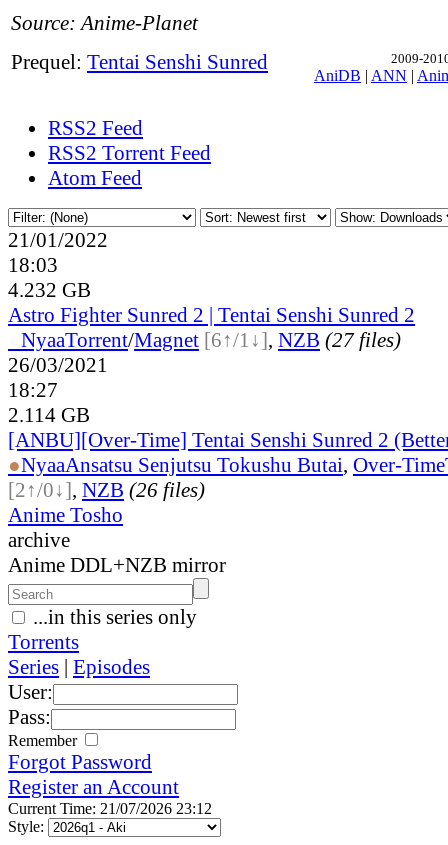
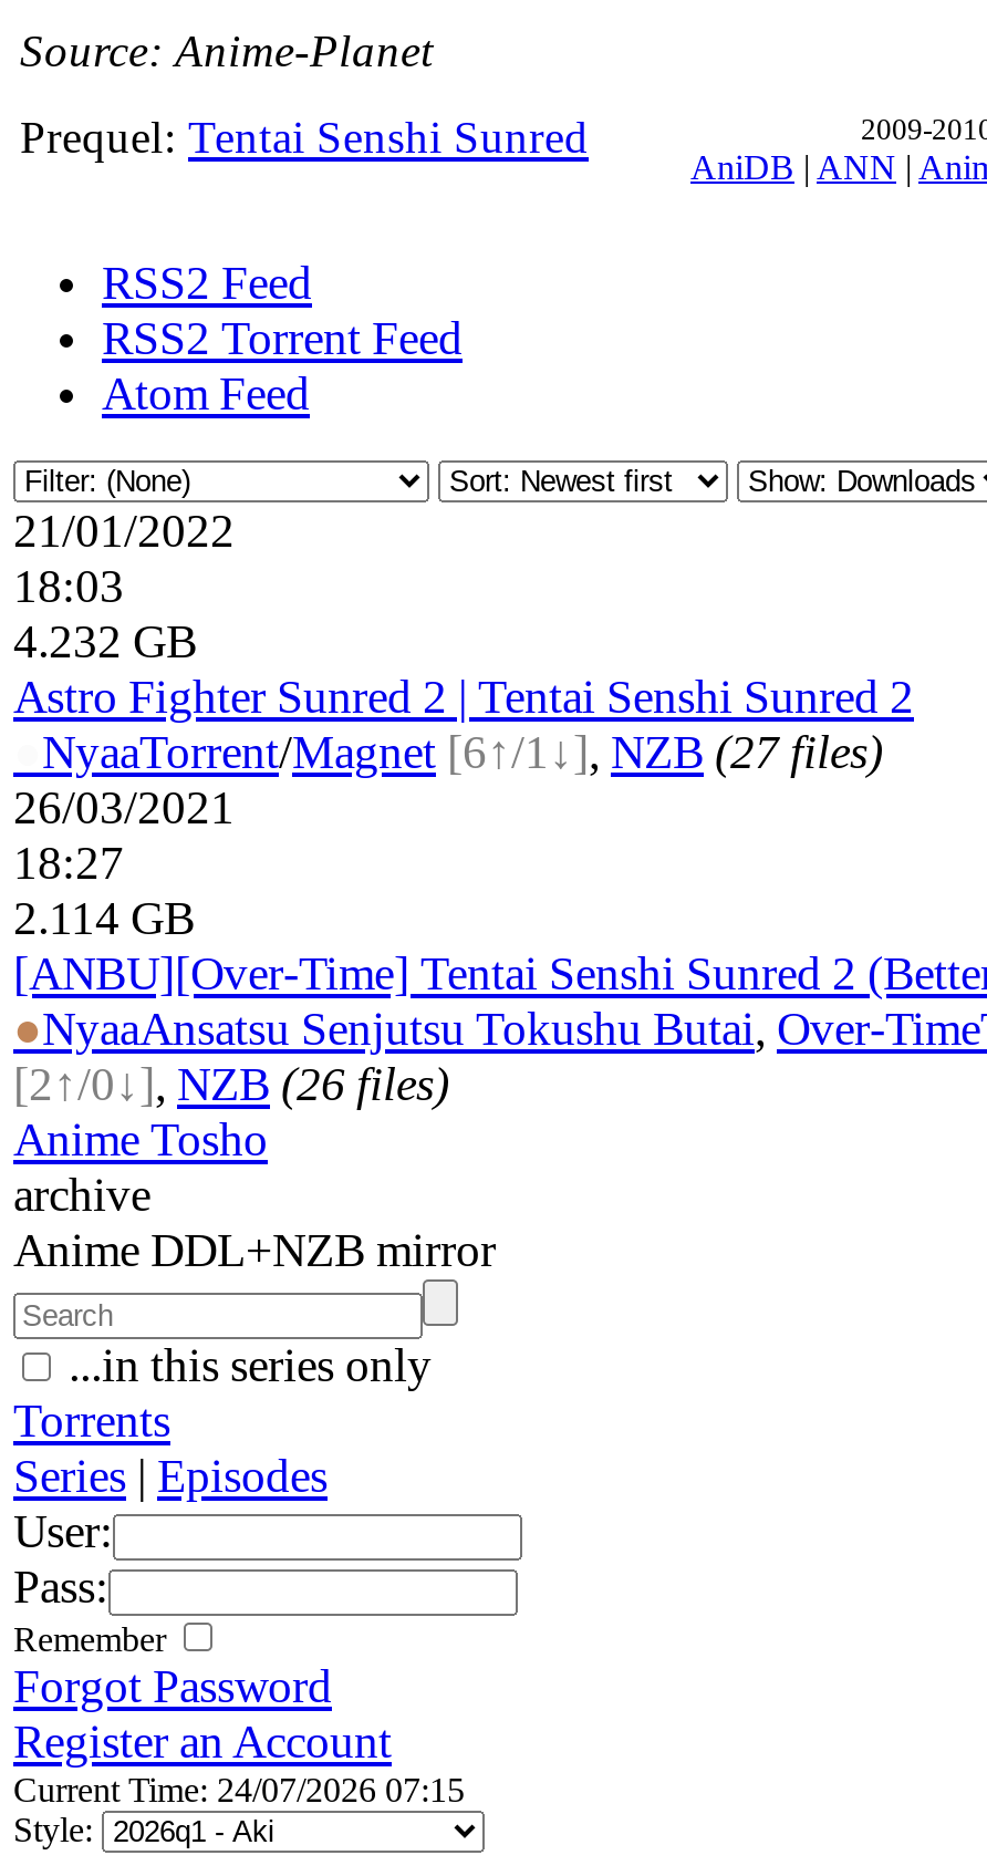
[8,800,212,817] Current Time: 21/07/2026 23:12 -> [13,1770,465,1808] Current Time: 24/07/2026 07:15

